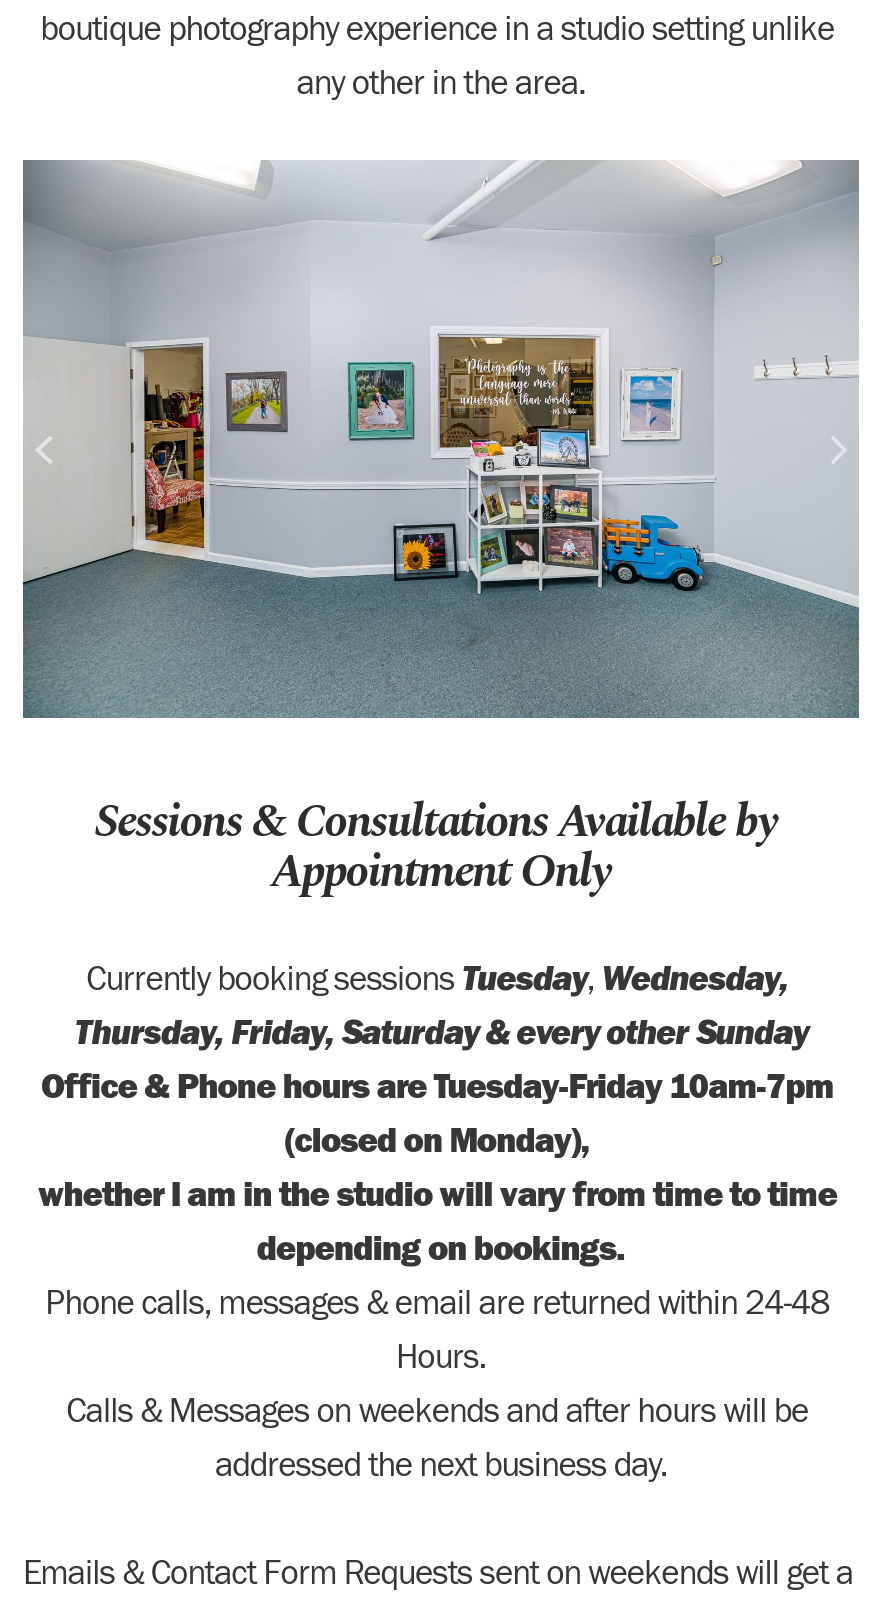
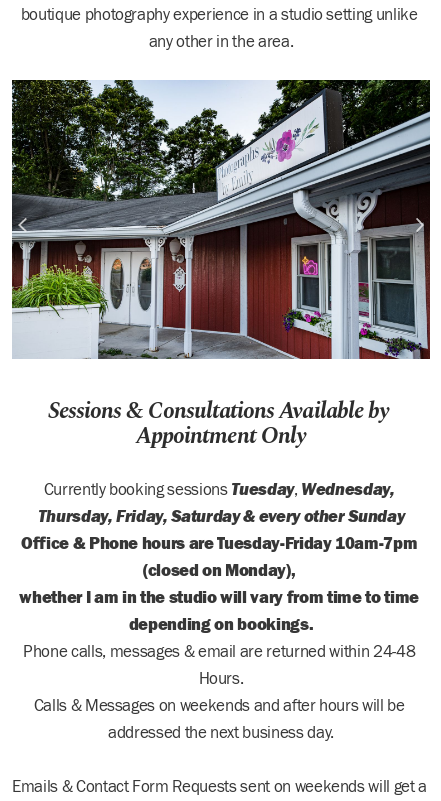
[21,158,861,720] [image] -> [11,79,431,360] [image]

